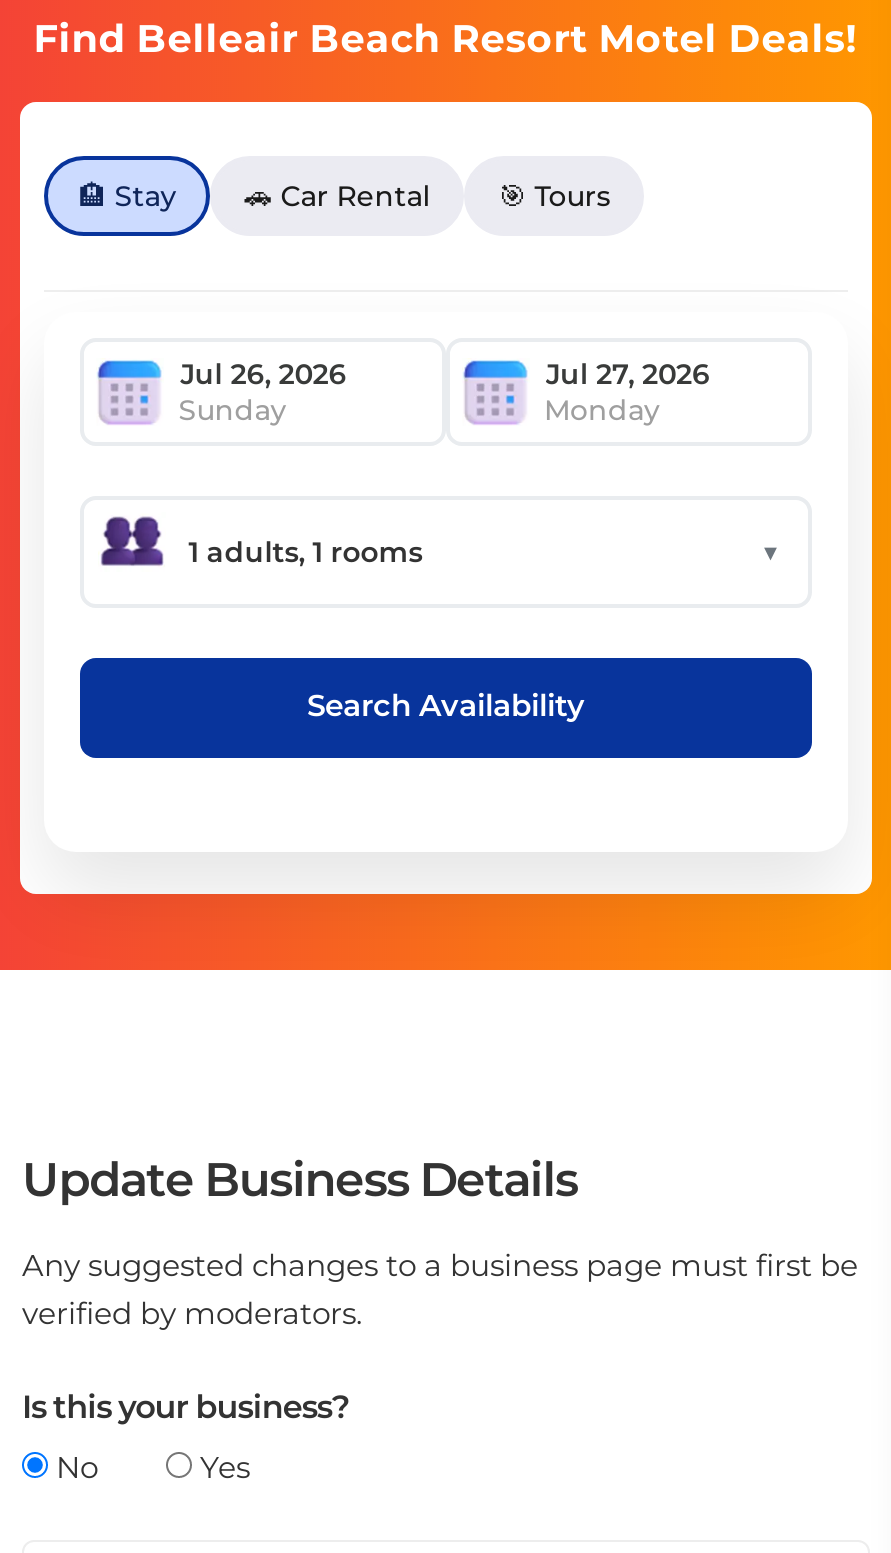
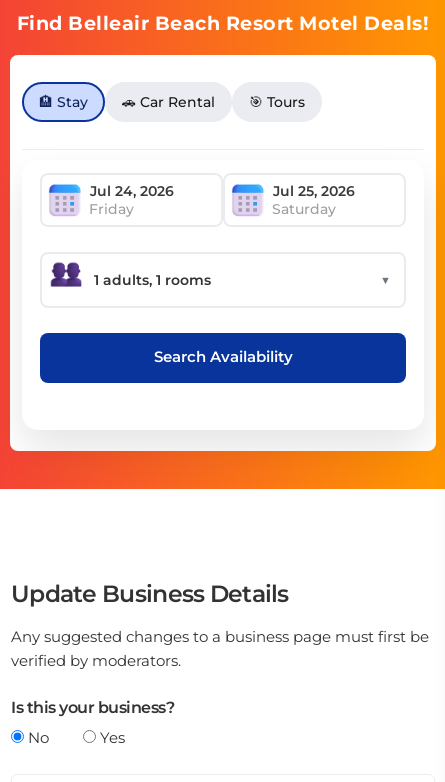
[178,391,660,427] Sunday | Monday -> [89,199,336,217] Friday | Saturday

